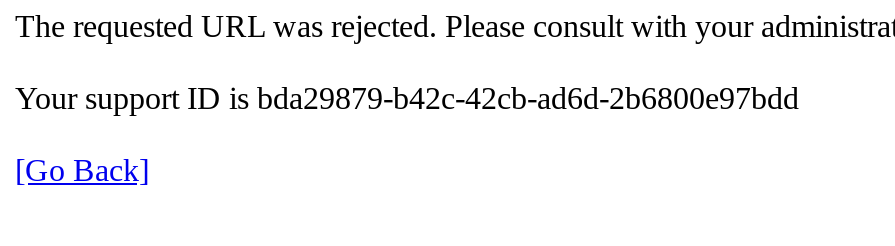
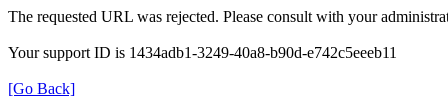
[15,81,799,115] Your support ID is bda29879-b42c-42cb-ad6d-2b6800e97bdd -> [8,44,397,61] Your support ID is 1434adb1-3249-40a8-b90d-e742c5eeeb11

